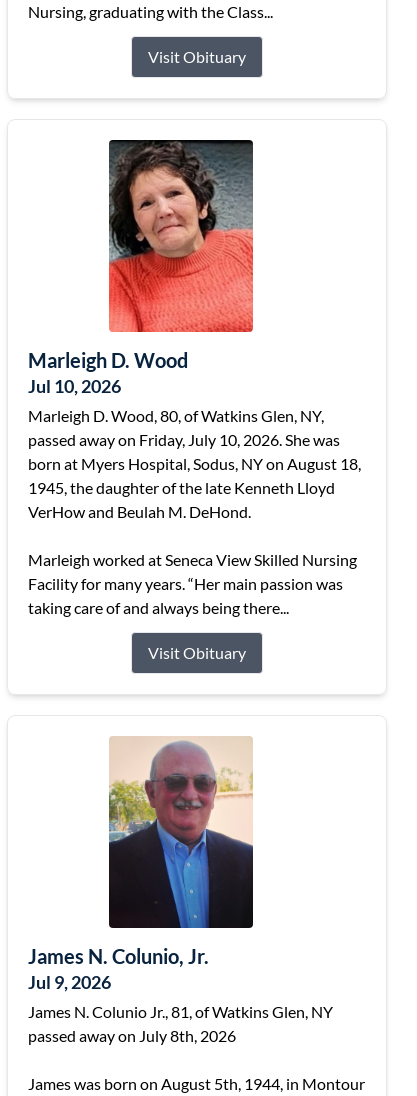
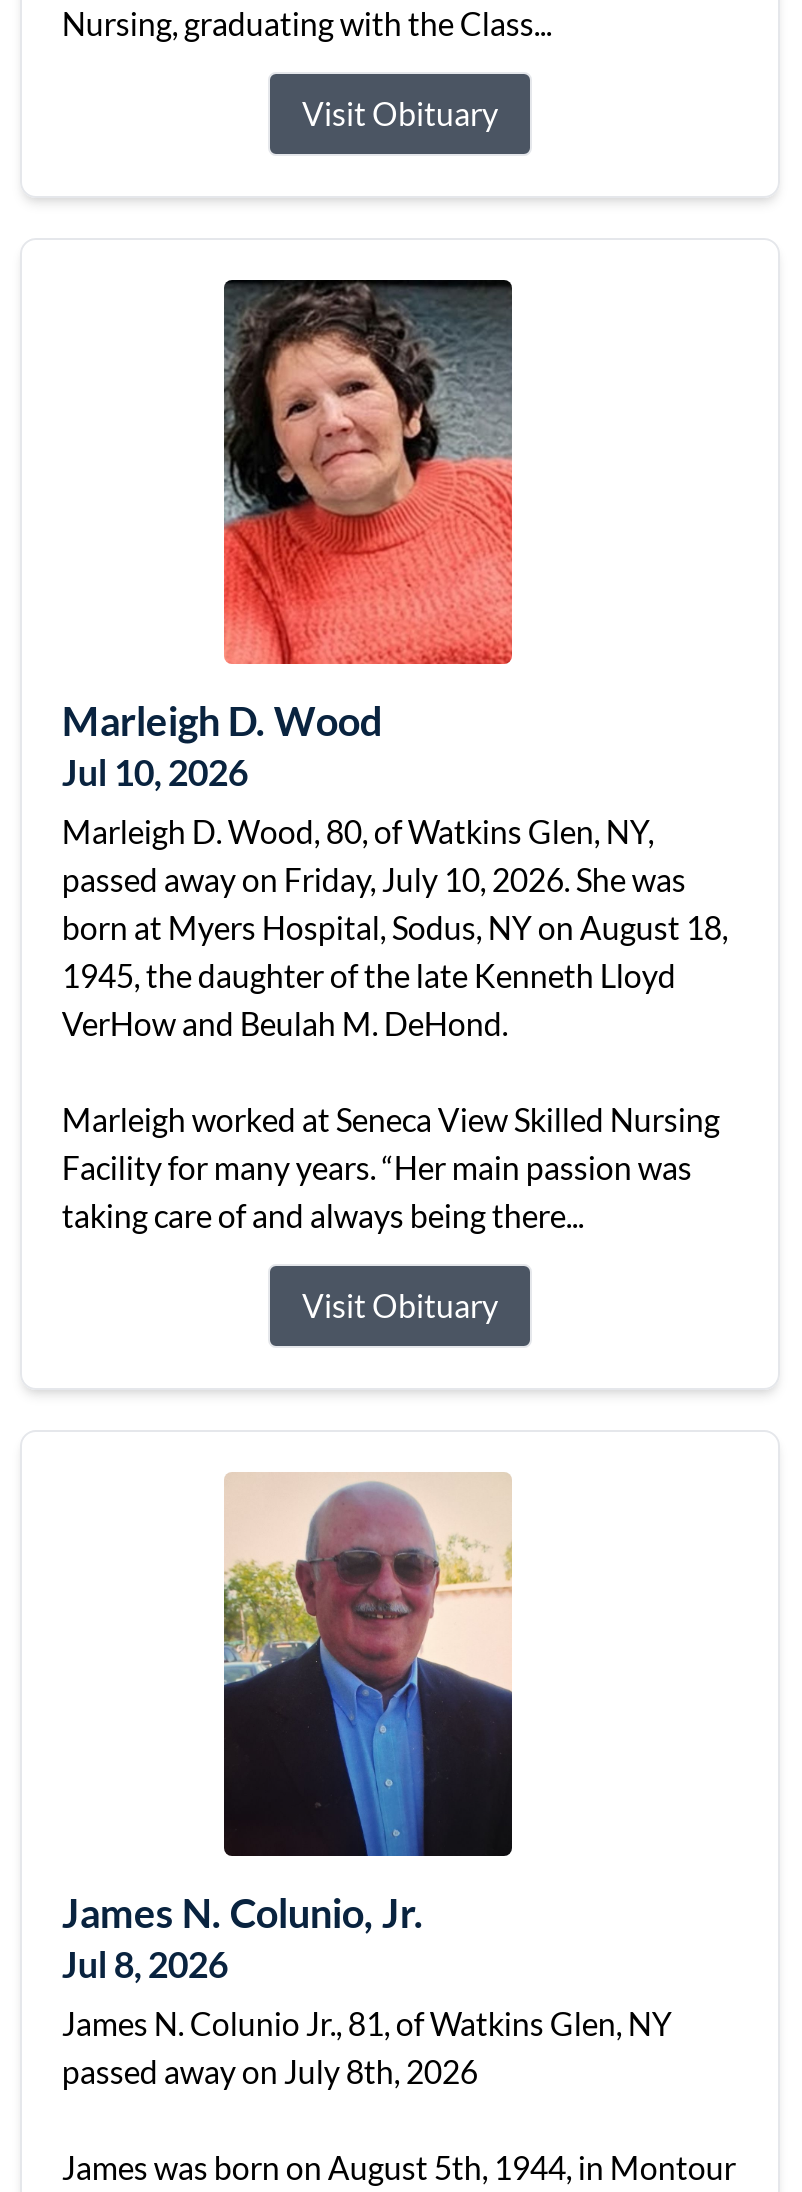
[28,971,111,993] Jul 9, 2026 -> [62,1942,228,1986] Jul 8, 2026

